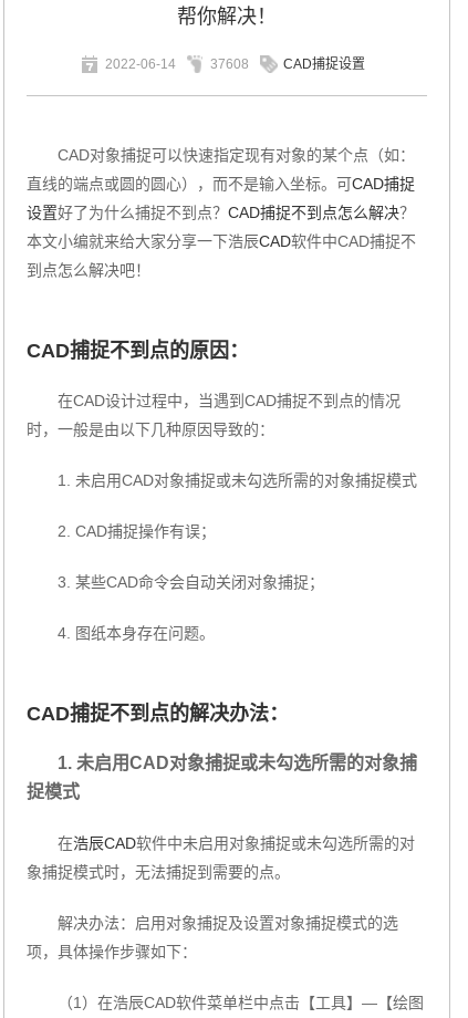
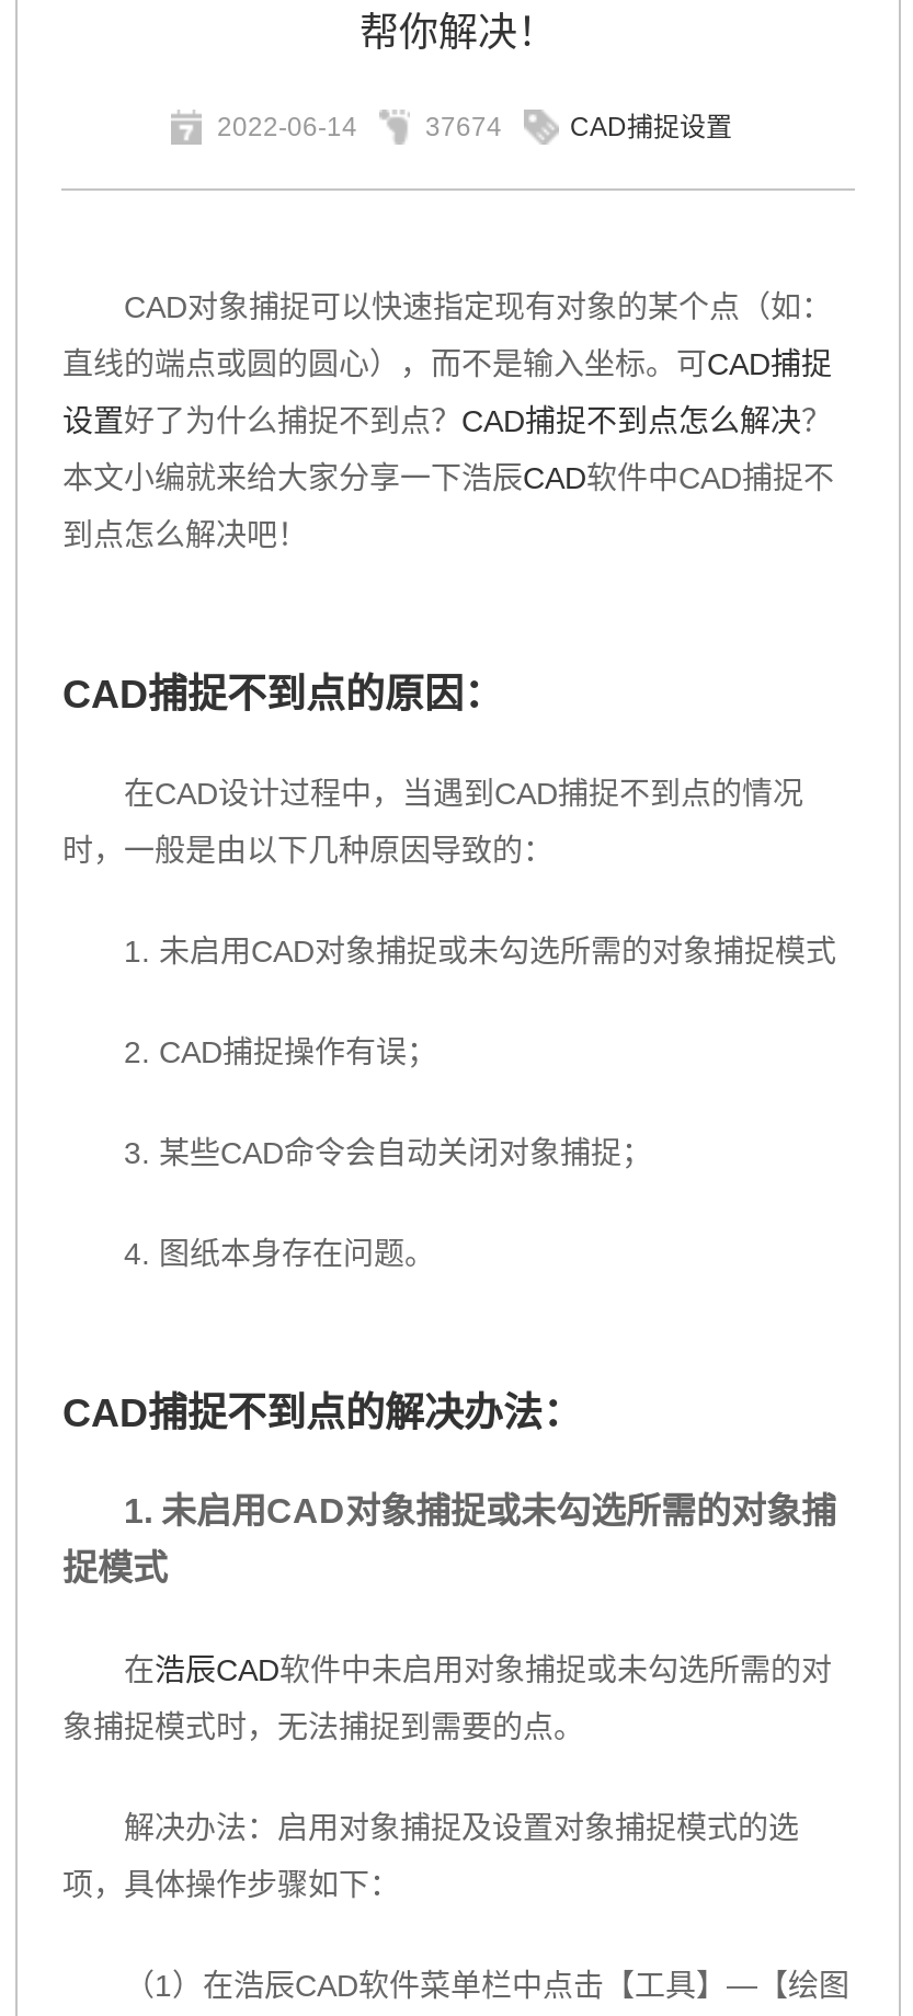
[210,56,249,72] 37608 -> [425,112,502,142] 37674

